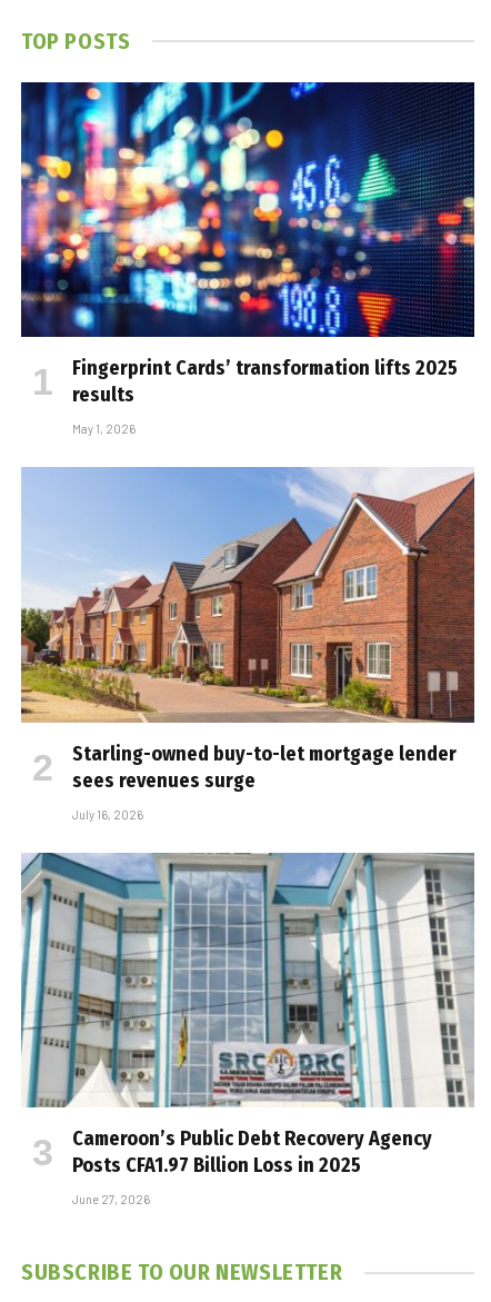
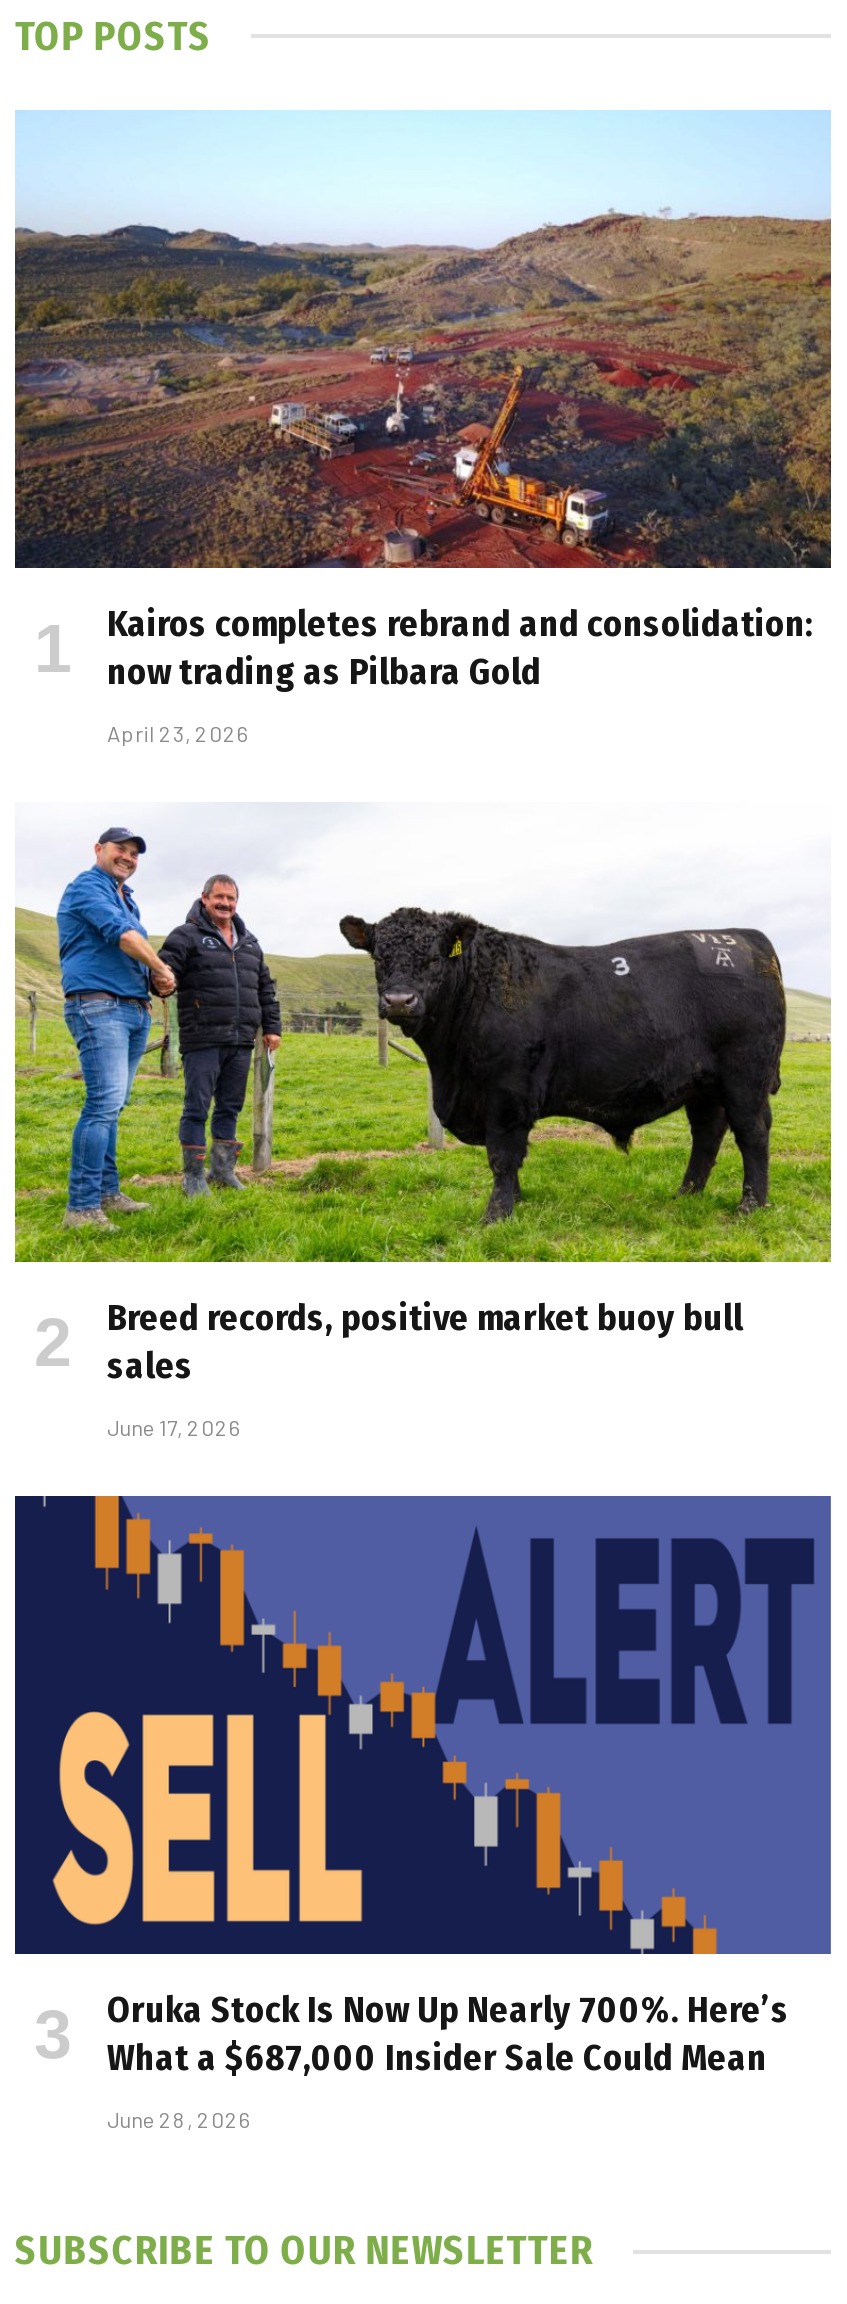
[20,81,475,407] [image] | Fingerprint Cards’ transformation lifts 2025 | results -> [13,110,833,694] [image] | Kairos completes rebrand and consolidation: | now trading as Pilbara Gold
[72,422,136,436] May 1, 2026 -> [107,720,249,746] April 23, 2026
[20,466,475,792] [image] | Starling-owned buy-to-let mortgage lender | sees revenues surge -> [13,802,833,1387] [image] | Breed records, positive market buoy bull | sales
[72,807,143,821] July 16, 2026 -> [107,1413,241,1439] June 17, 2026
[20,853,474,1178] [image] | Cameroon’s Public Debt Recovery Agency | Posts CFA1.97 Billion Loss in 2025 -> [13,1494,831,2080] [image] | Oruka Stock Is Now Up Nearly 700%. Here’s | What a $687,000 Insider Sale Could Mean
[72,1192,150,1206] June 27, 2026 -> [107,2106,251,2132] June 28, 2026

